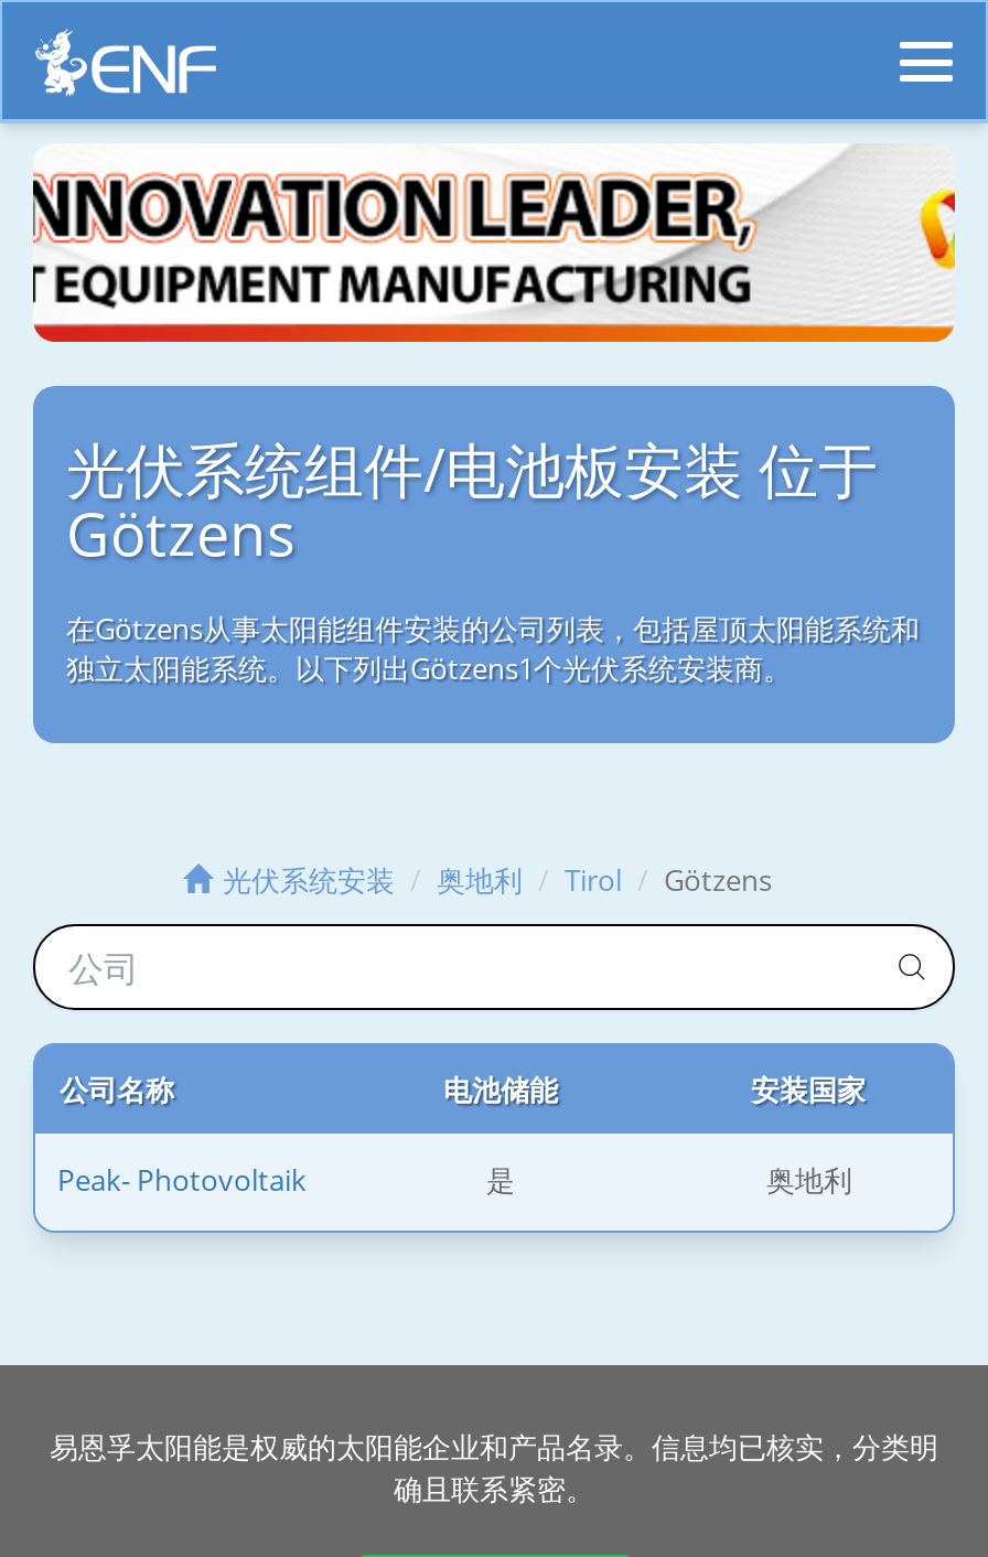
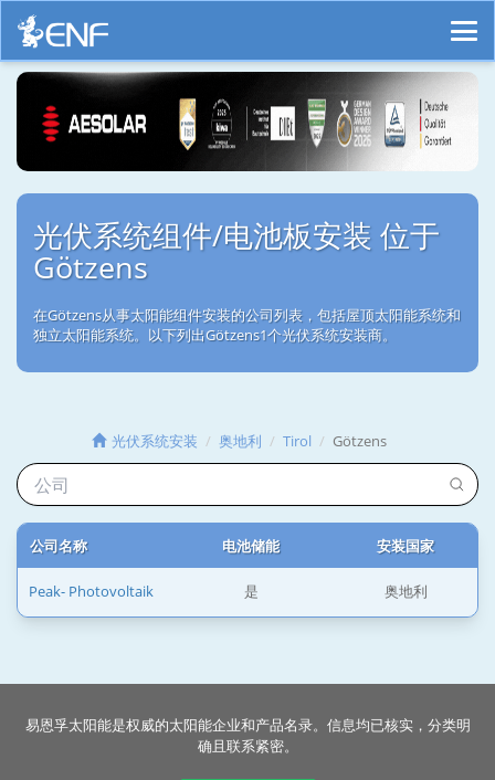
[33,143,957,344] [image] -> [15,71,478,172] [image]

